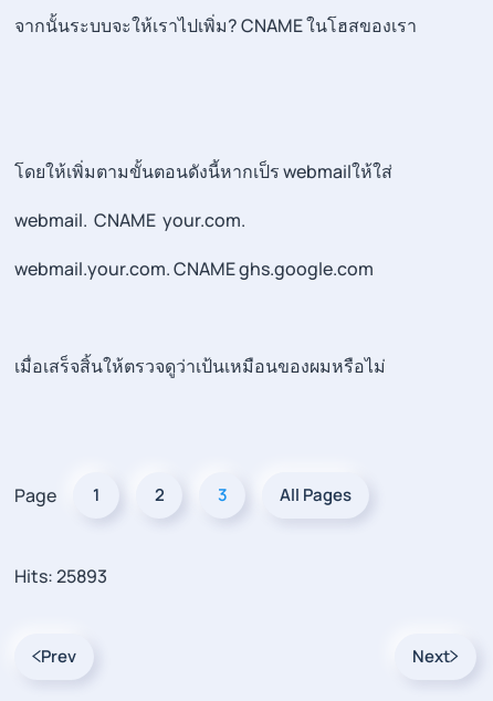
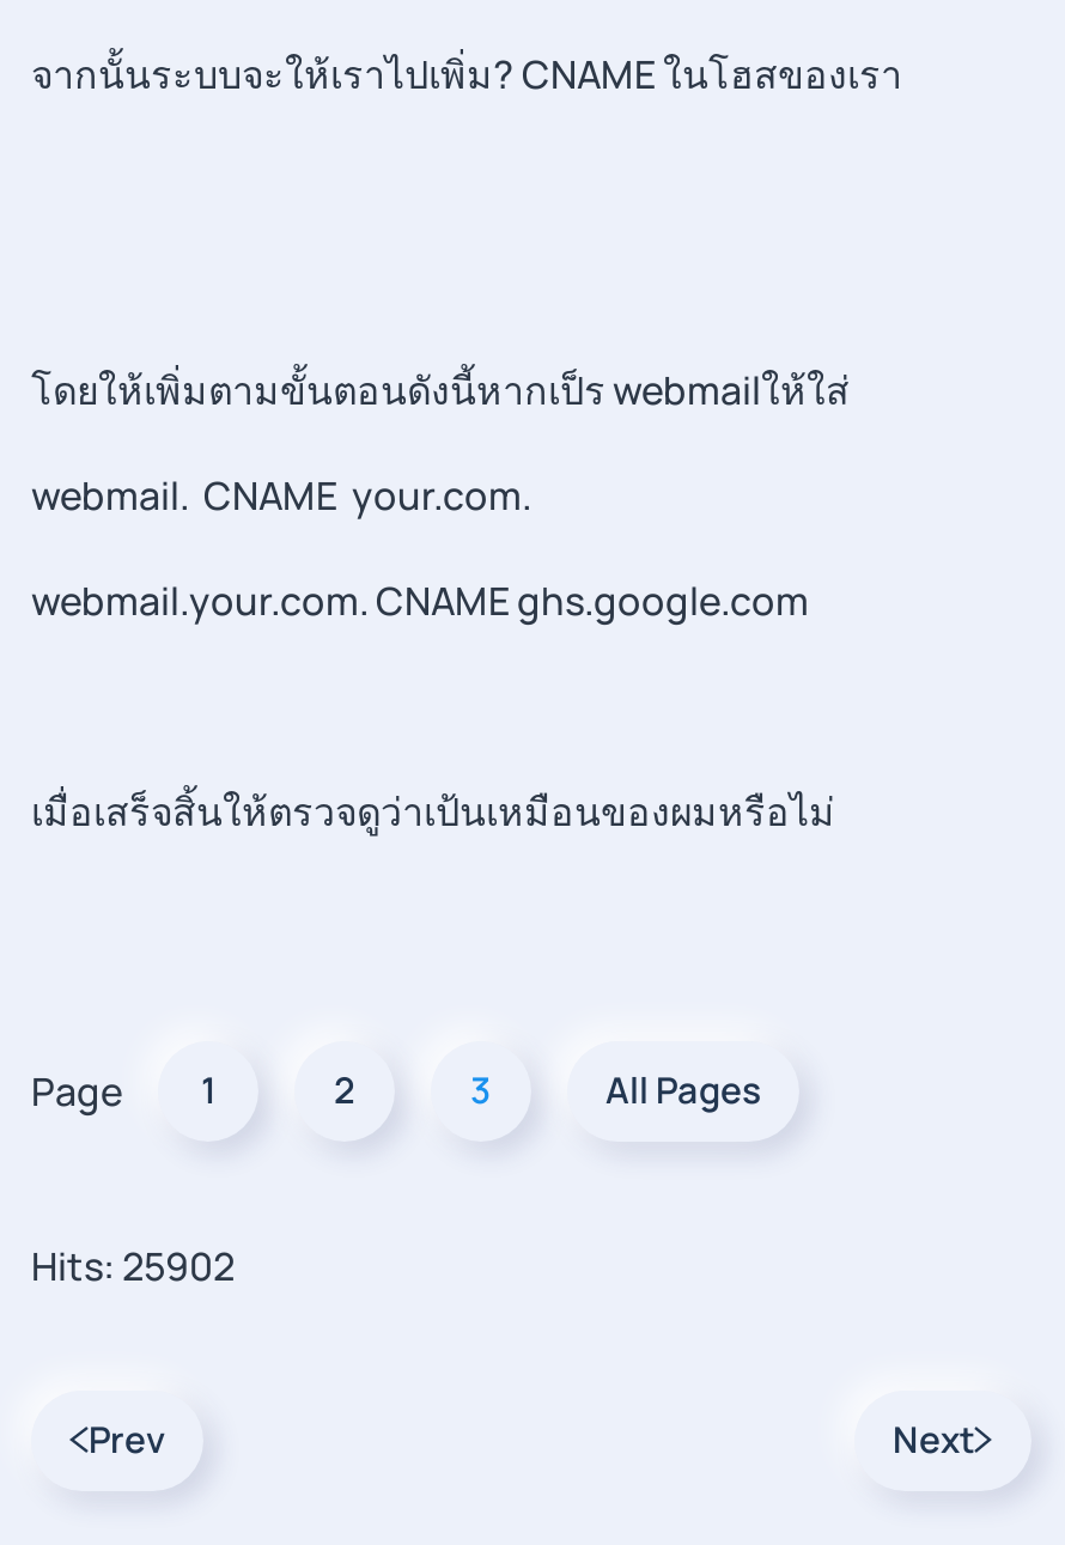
[14,564,107,588] Hits: 25893 -> [31,1239,235,1292] Hits: 25902

